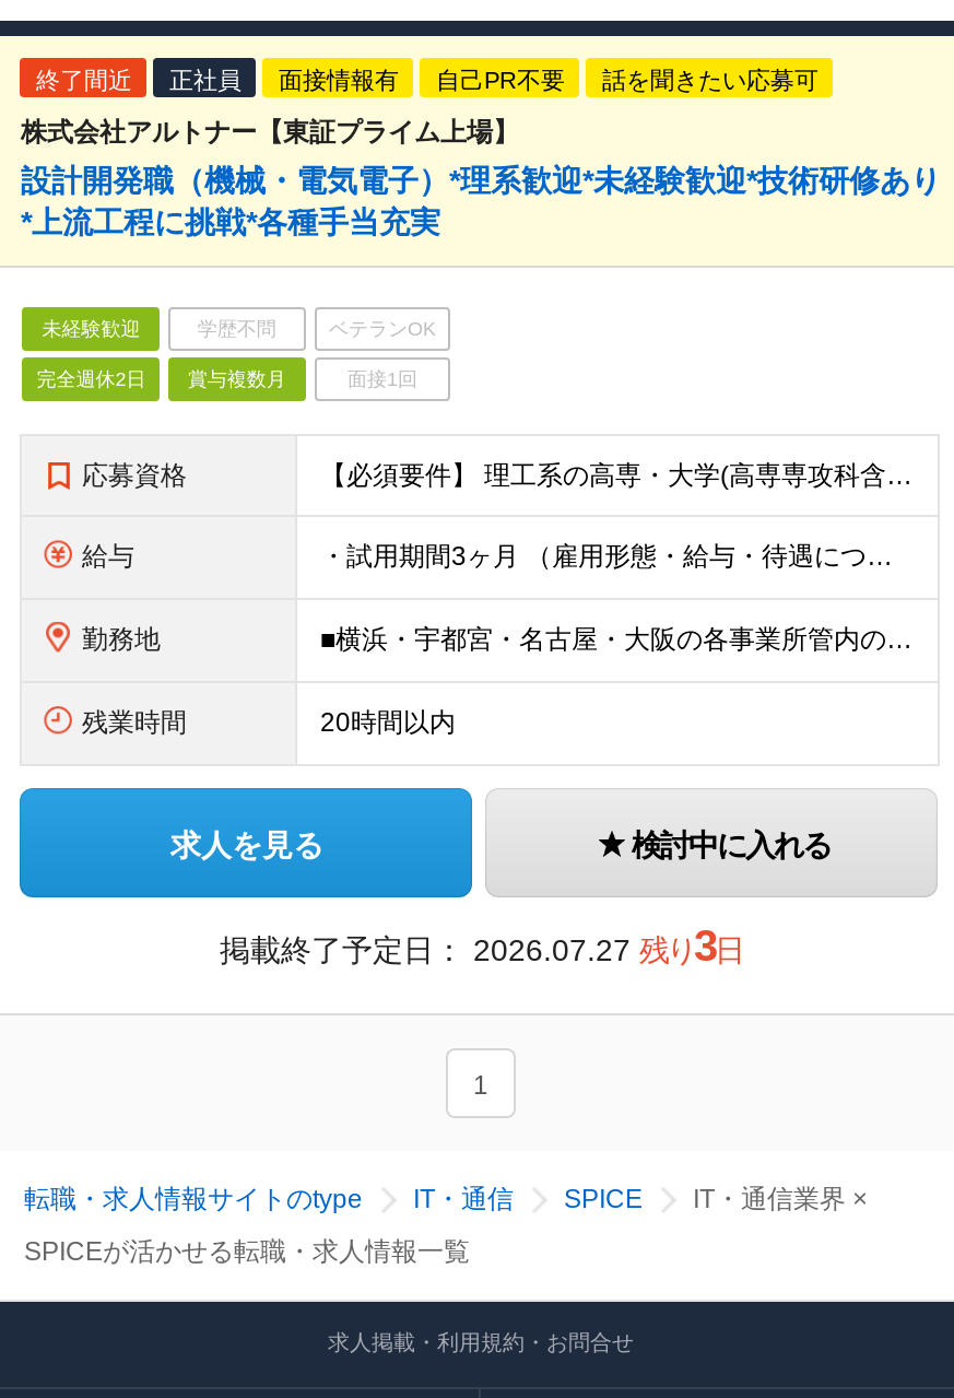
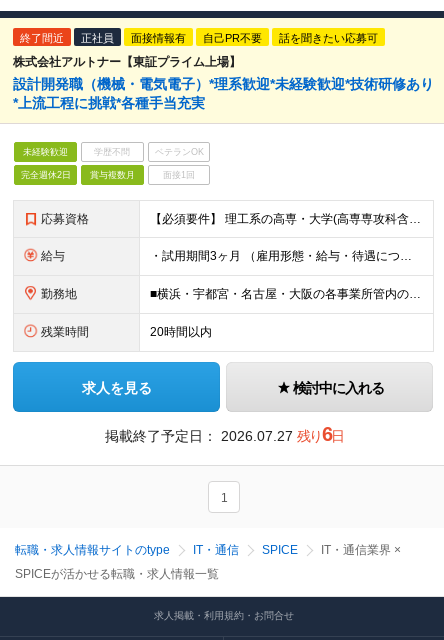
[220,921,742,970] 掲載終了予定日：2026.07.27 残り3日 -> [104,423,343,445] 掲載終了予定日：2026.07.27 残り6日

